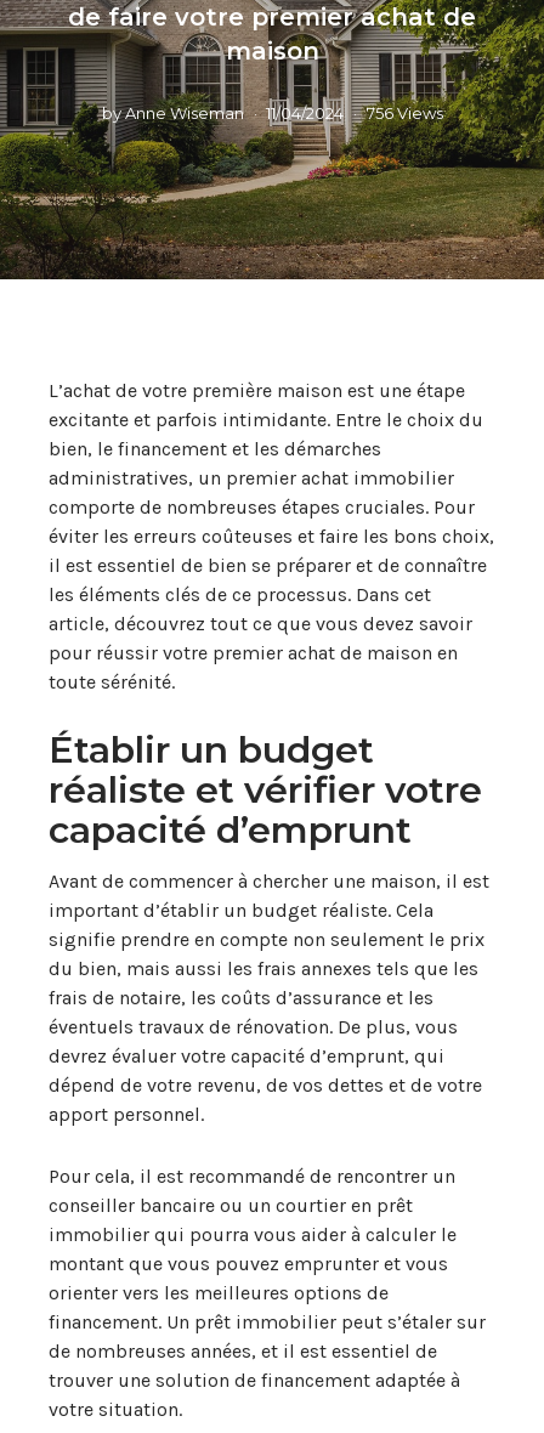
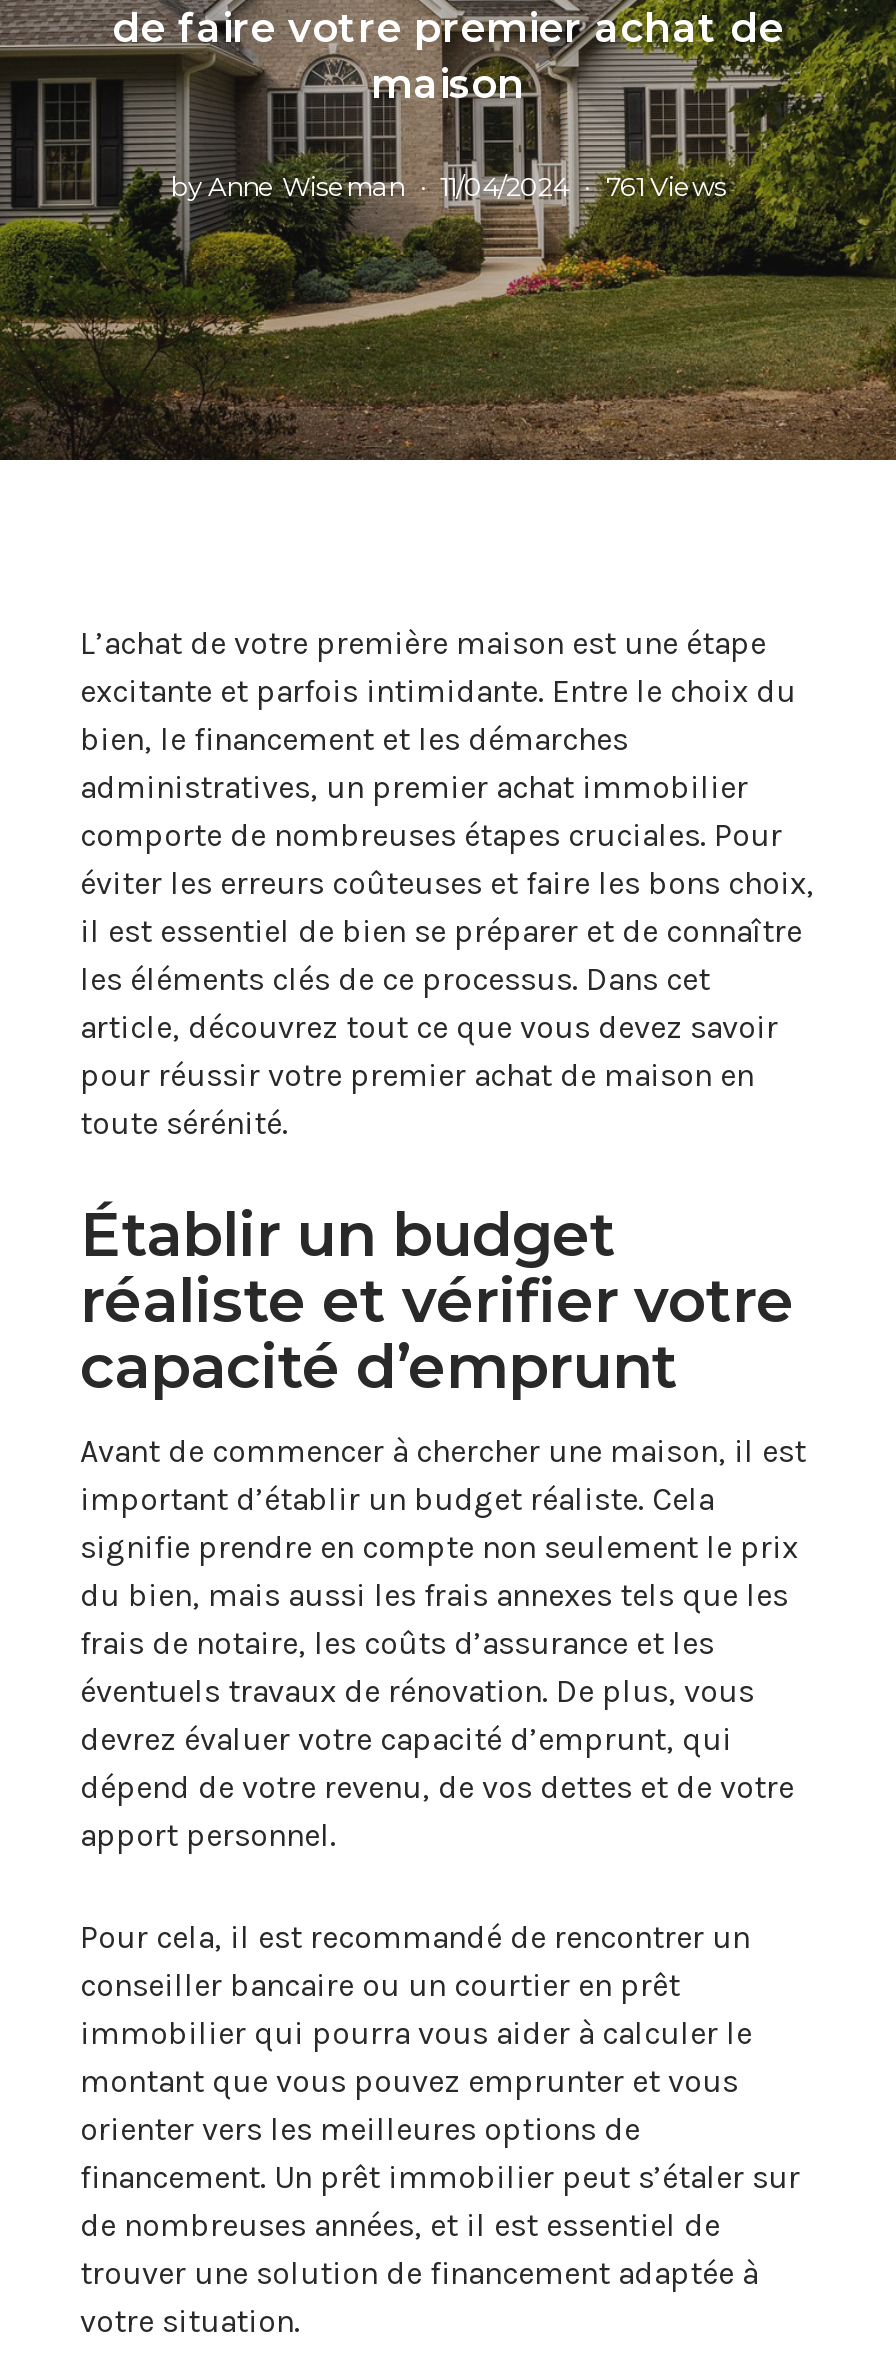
[362,103,443,123] 756 Views -> [600,170,726,202] 761 Views

